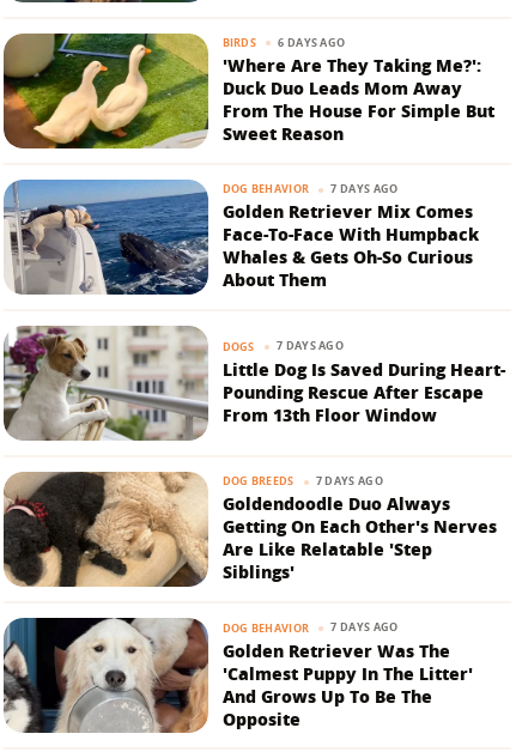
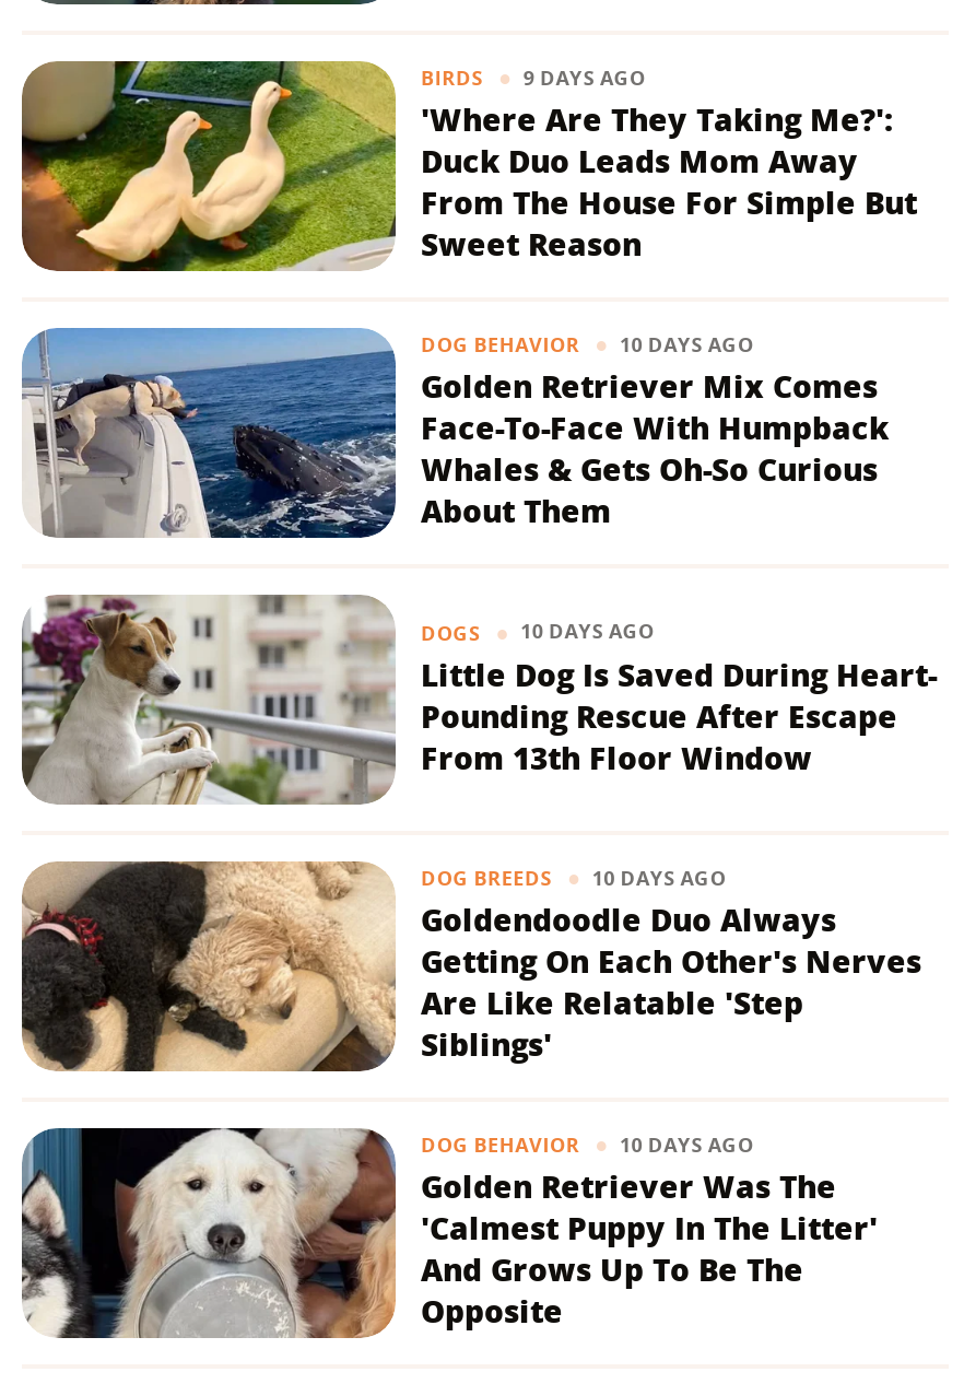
[222,35,345,51] BIRDS 6 DAYS AGO -> [421,63,646,93] BIRDS 9 DAYS AGO
[222,181,398,197] DOG BEHAVIOR 7 DAYS AGO -> [421,330,754,359] DOG BEHAVIOR 10 DAYS AGO
[222,338,344,354] DOGS 7 DAYS AGO -> [421,617,654,647] DOGS 10 DAYS AGO
[222,473,383,489] DOG BREEDS 7 DAYS AGO -> [421,864,726,893] DOG BREEDS 10 DAYS AGO
[222,619,398,635] DOG BEHAVIOR 7 DAYS AGO -> [421,1130,754,1160] DOG BEHAVIOR 10 DAYS AGO

